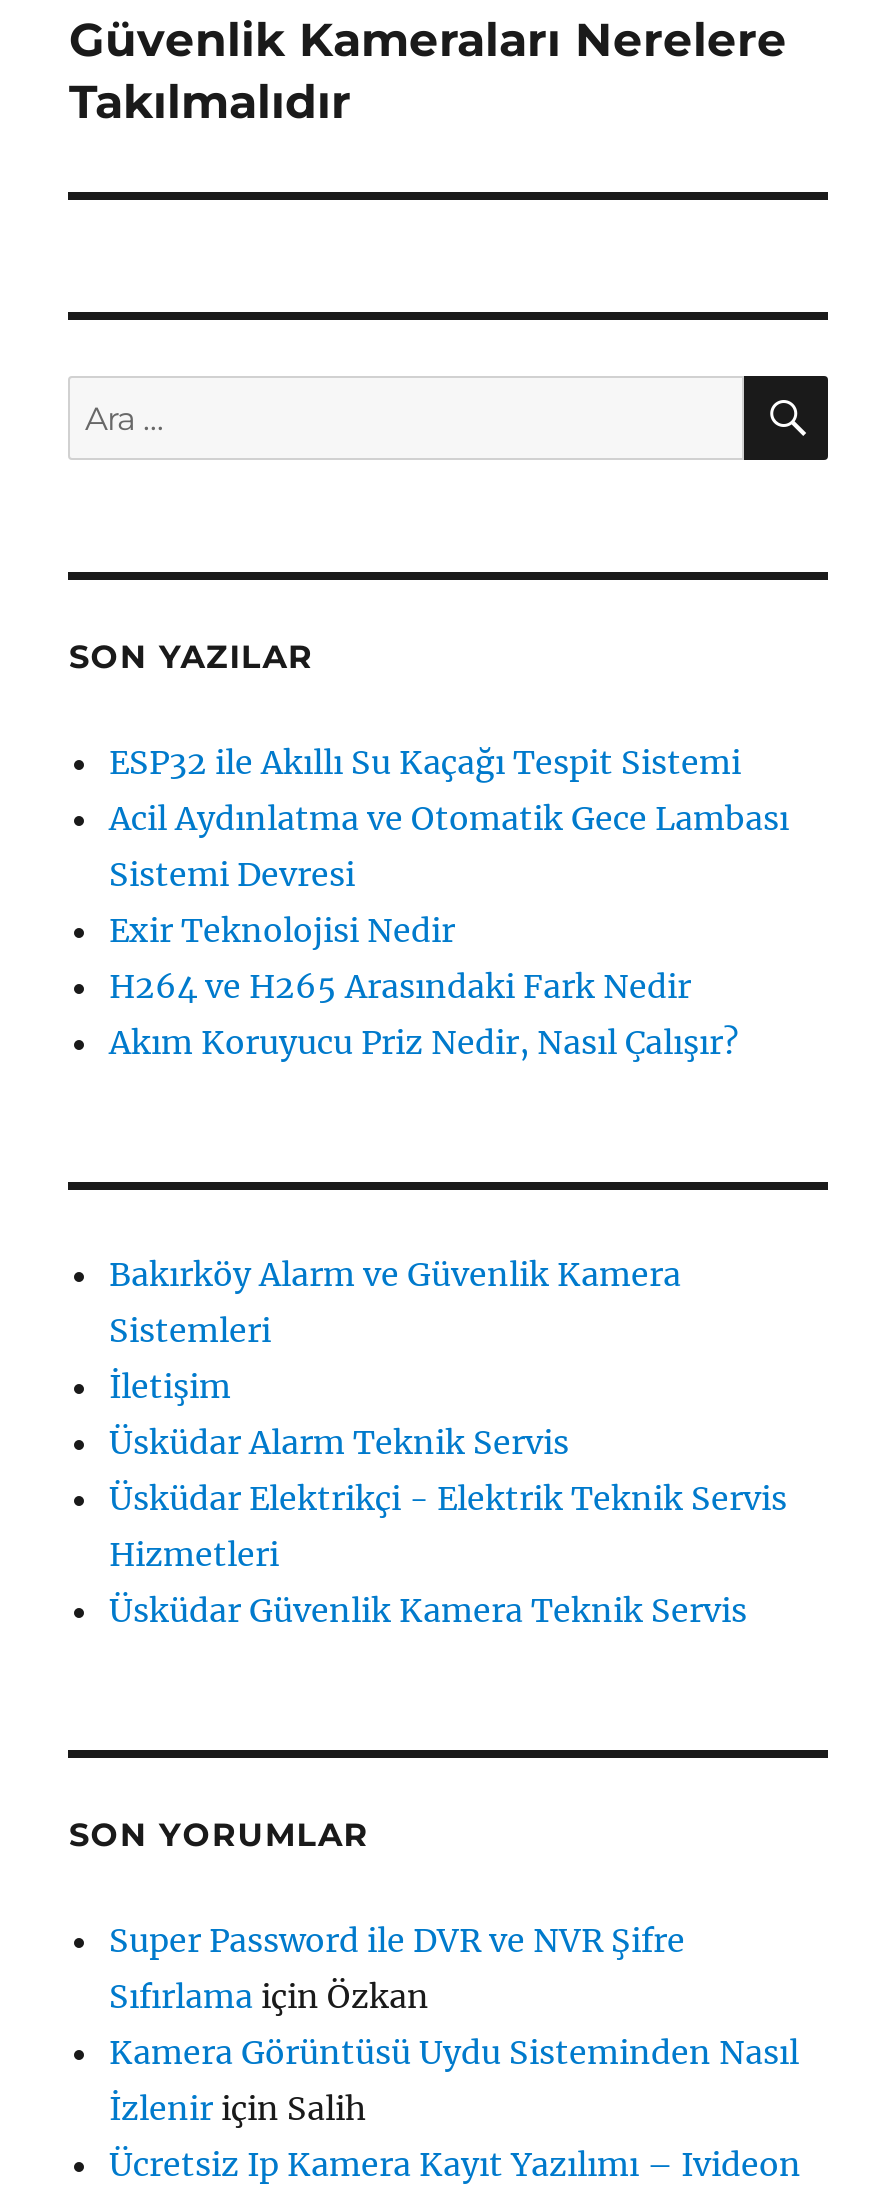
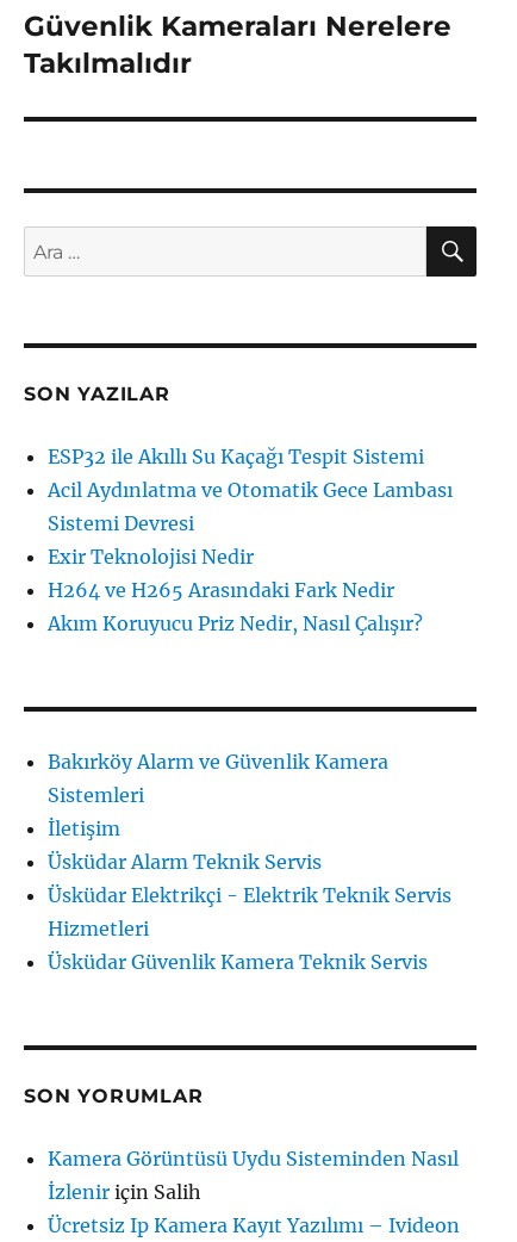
[109,1921,685,2017] Super Password ile DVR ve NVR Şifre | Sıfırlama için Özkan -> none

